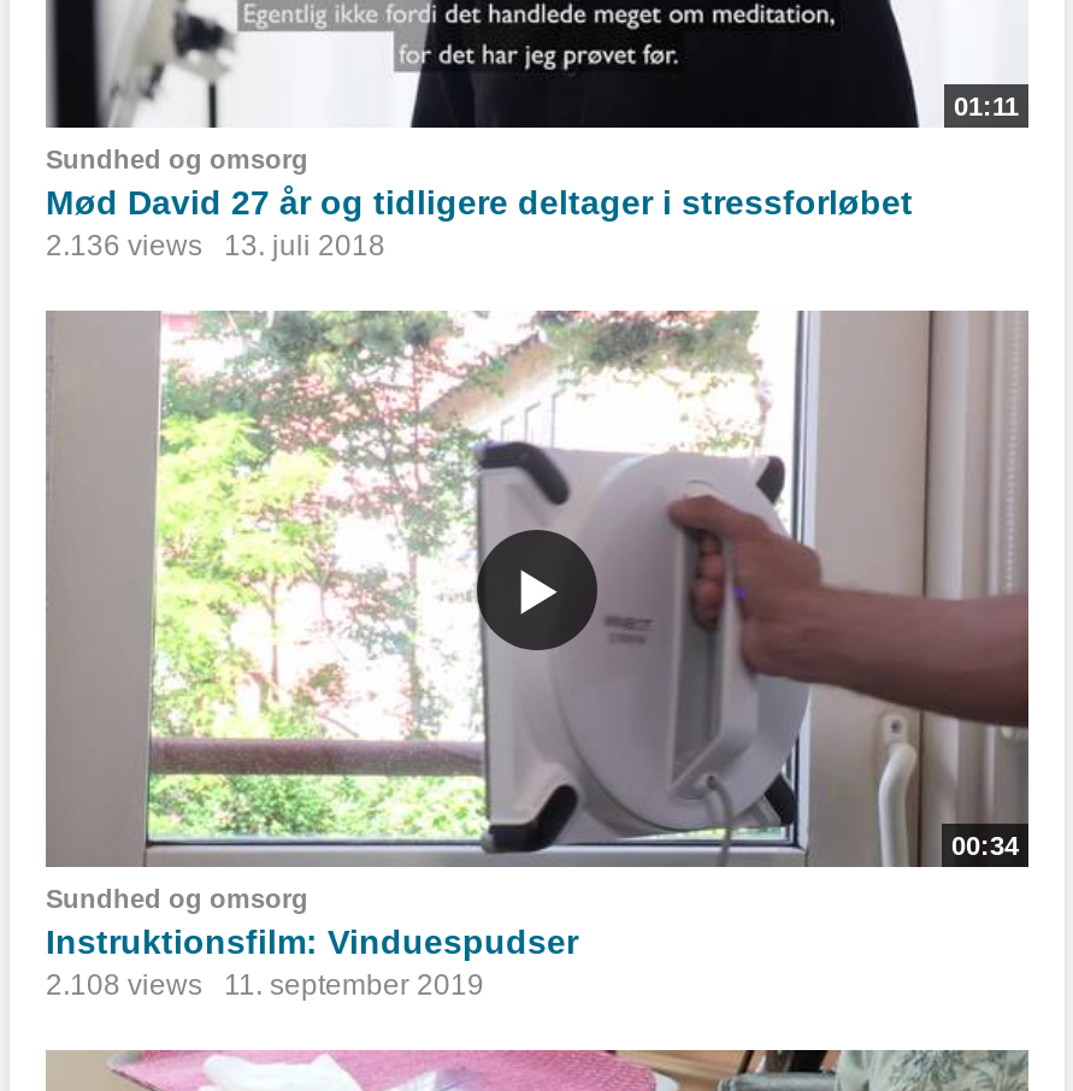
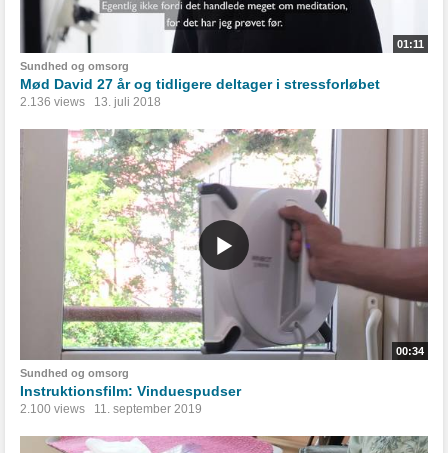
[46,969,484,1003] 2.108 views 11. september 2019 -> [20,402,202,416] 2.100 views 11. september 2019

